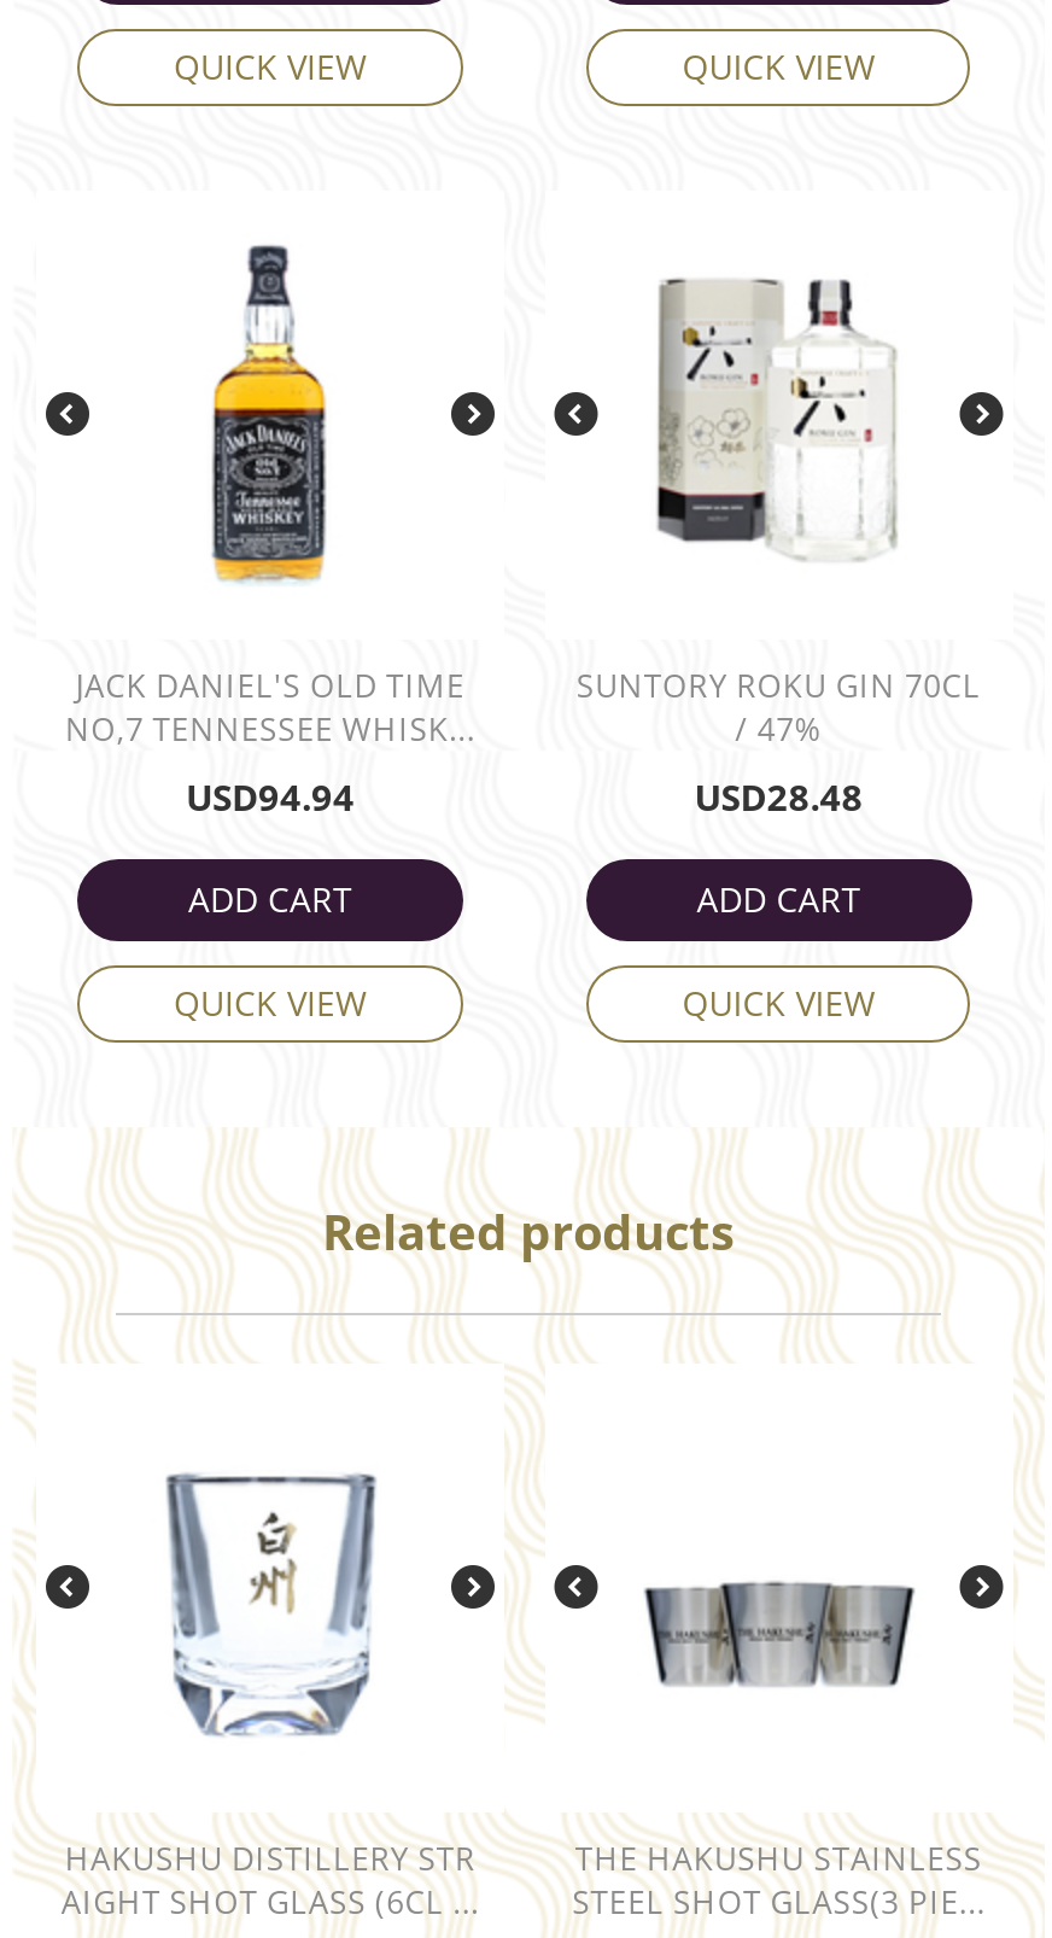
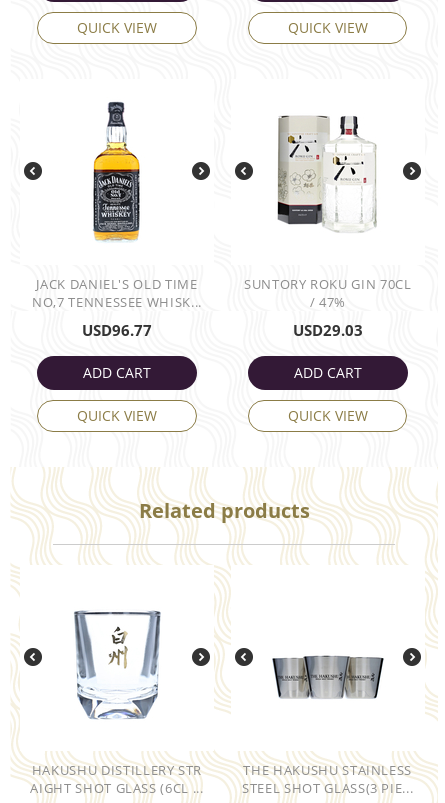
[186,773,355,821] USD94.94 -> [82,320,152,340] USD96.77
[694,773,863,821] USD28.48 -> [293,320,363,340] USD29.03

